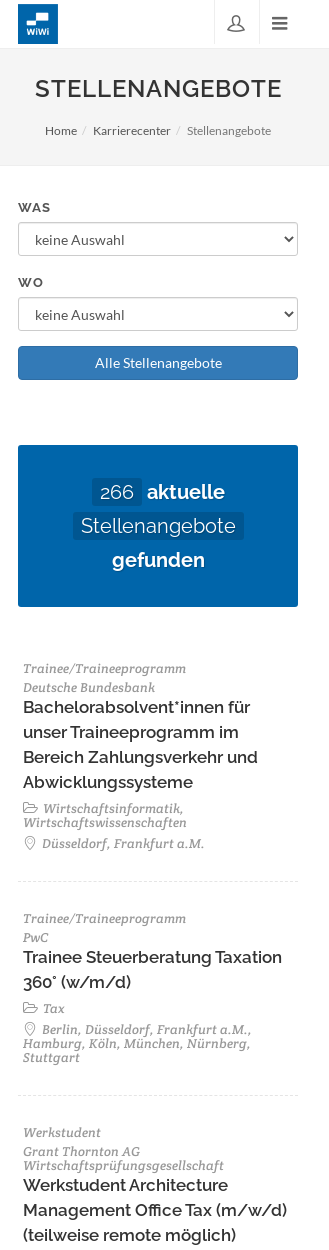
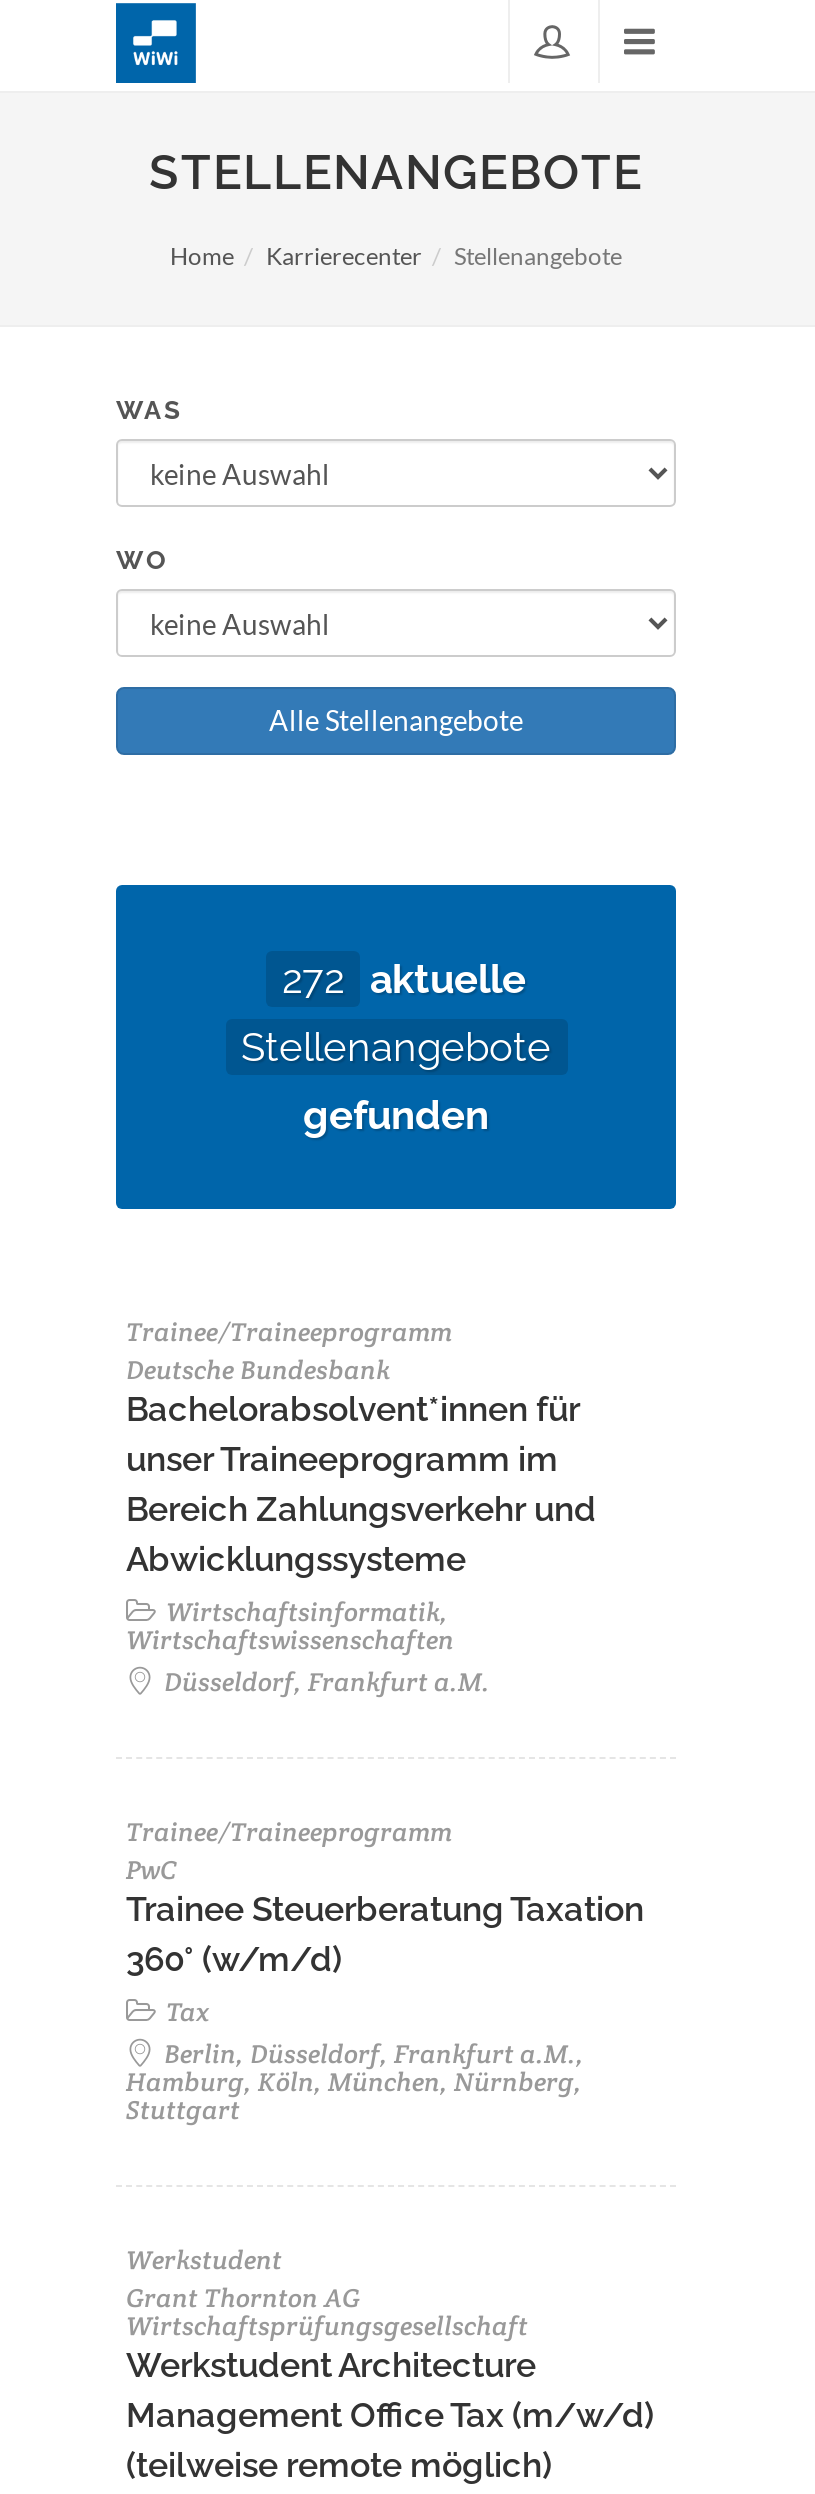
[99,480,224,504] 266 aktuelle -> [282,955,526,1003] 272 aktuelle

